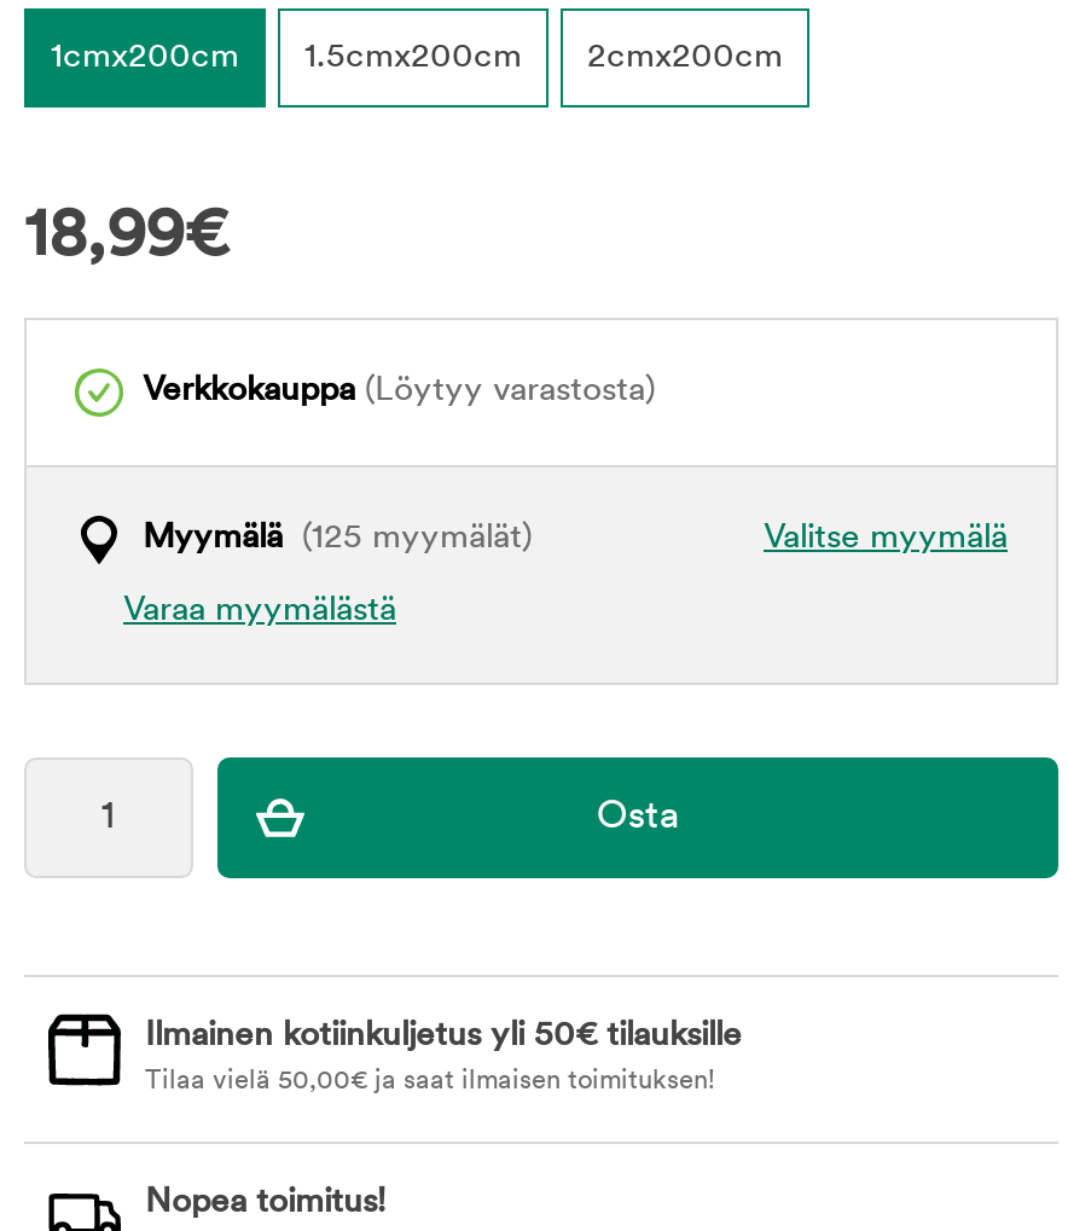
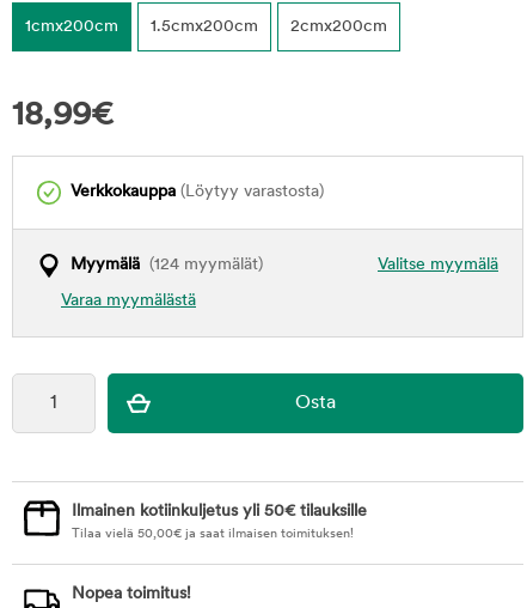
[143,521,532,557] Myymälä (125 myymälät) -> [71,256,263,274] Myymälä (124 myymälät)

